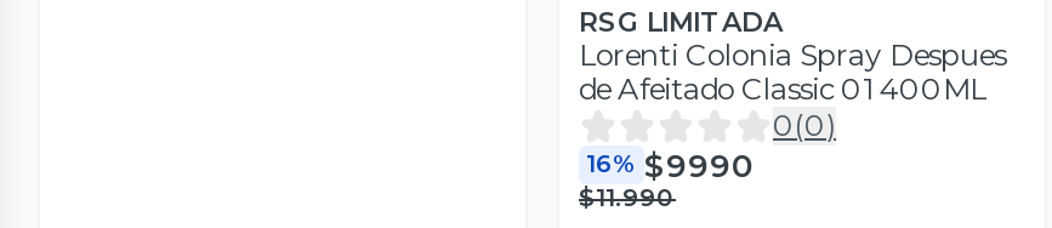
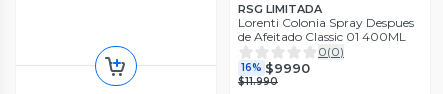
none -> [93,44,139,88] [image]

